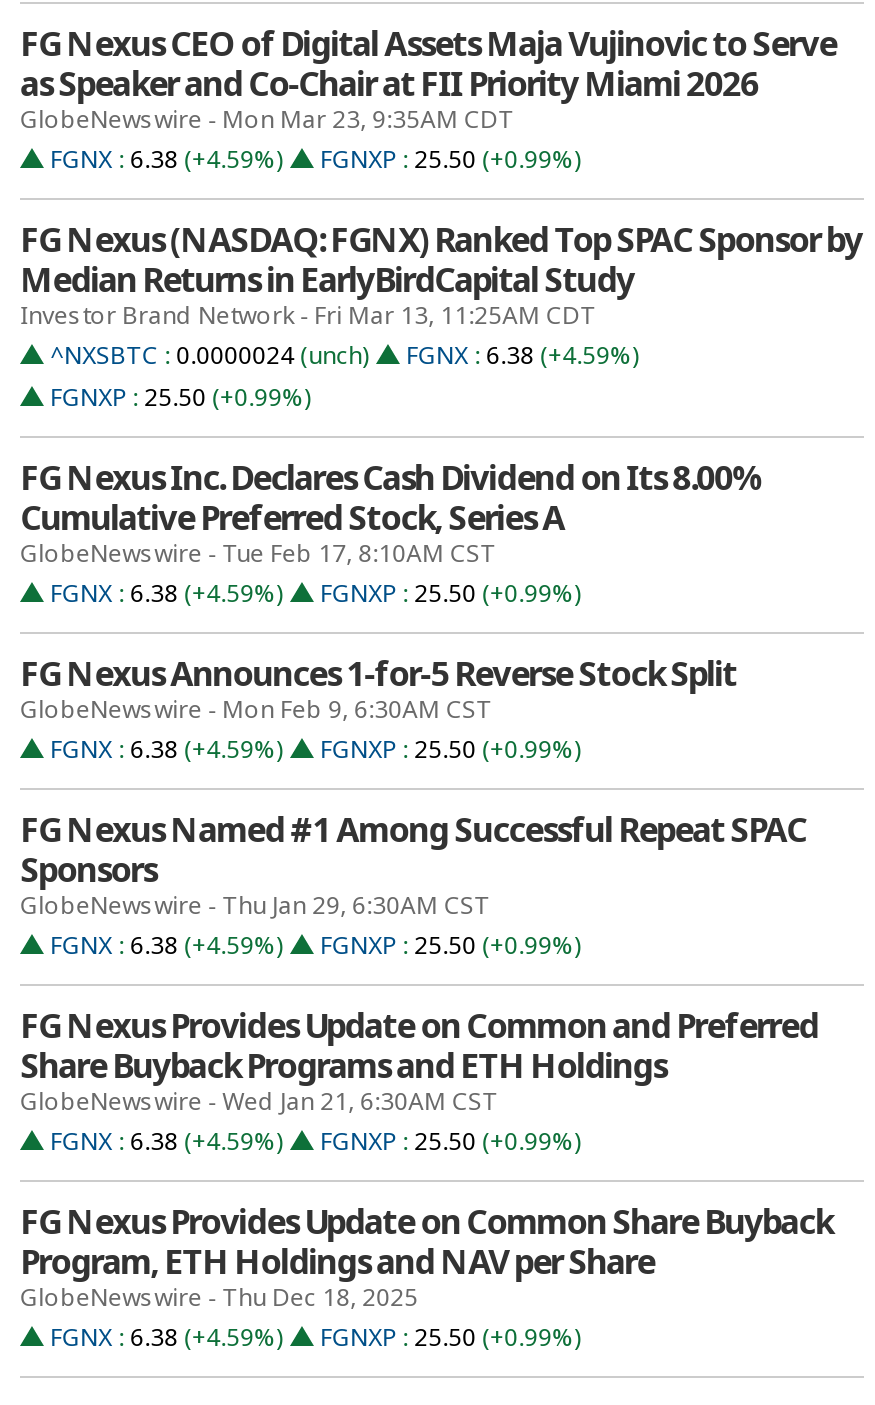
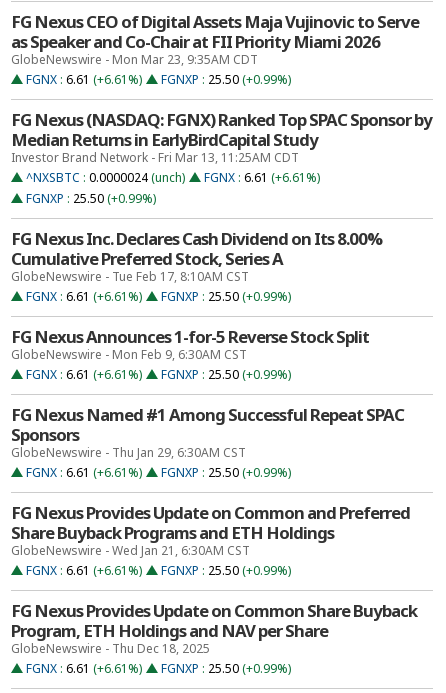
[50,142,580,176] FGNX : 6.38 (+4.59%) FGNXP : 25.50 (+0.99%) -> [26,71,291,88] FGNX : 6.61 (+6.61%) FGNXP : 25.50 (+0.99%)
[50,338,638,372] ^NXSBTC : 0.0000024 (unch) FGNX : 6.38 (+4.59%) -> [26,169,320,186] ^NXSBTC : 0.0000024 (unch) FGNX : 6.61 (+6.61%)
[50,576,580,610] FGNX : 6.38 (+4.59%) FGNXP : 25.50 (+0.99%) -> [26,288,291,305] FGNX : 6.61 (+6.61%) FGNXP : 25.50 (+0.99%)
[50,732,580,766] FGNX : 6.38 (+4.59%) FGNXP : 25.50 (+0.99%) -> [26,366,291,383] FGNX : 6.61 (+6.61%) FGNXP : 25.50 (+0.99%)
[50,928,580,962] FGNX : 6.38 (+4.59%) FGNXP : 25.50 (+0.99%) -> [26,464,291,481] FGNX : 6.61 (+6.61%) FGNXP : 25.50 (+0.99%)
[50,1124,580,1158] FGNX : 6.38 (+4.59%) FGNXP : 25.50 (+0.99%) -> [26,562,291,579] FGNX : 6.61 (+6.61%) FGNXP : 25.50 (+0.99%)
[50,1320,580,1354] FGNX : 6.38 (+4.59%) FGNXP : 25.50 (+0.99%) -> [26,660,291,677] FGNX : 6.61 (+6.61%) FGNXP : 25.50 (+0.99%)

